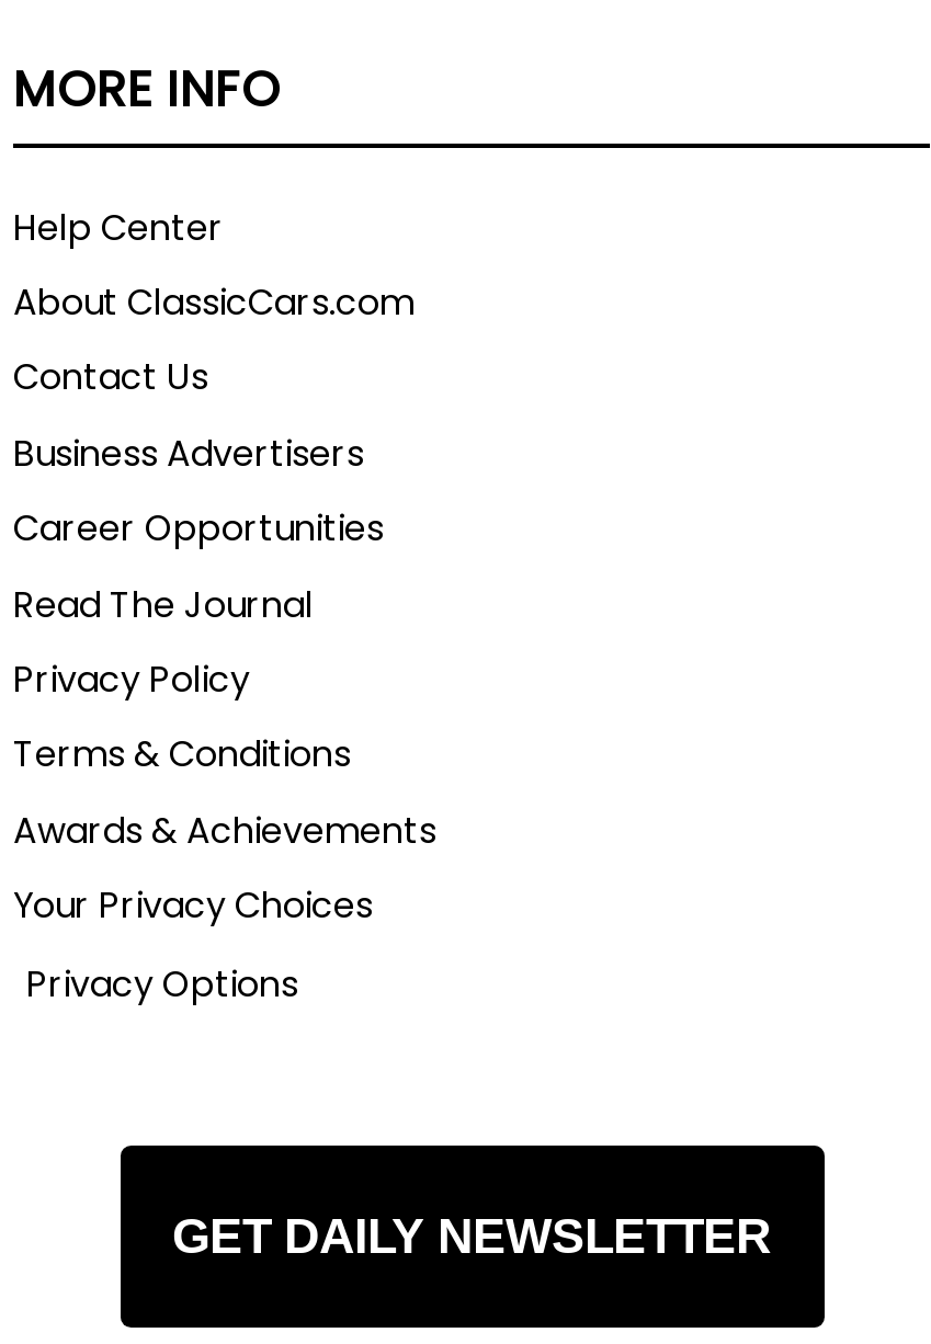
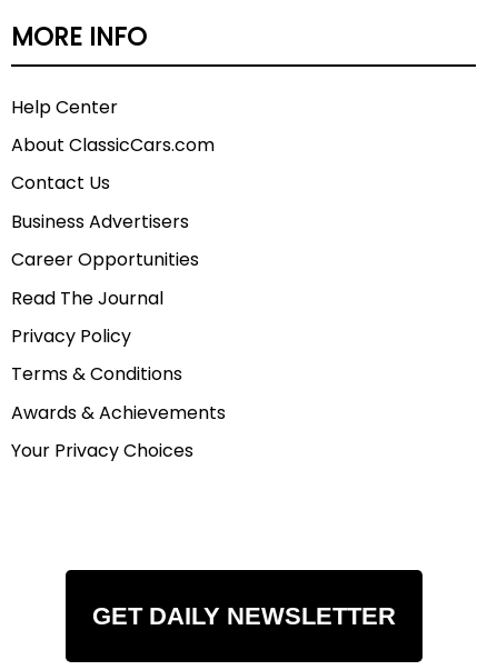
[26,958,298,1009] Privacy Options -> none

